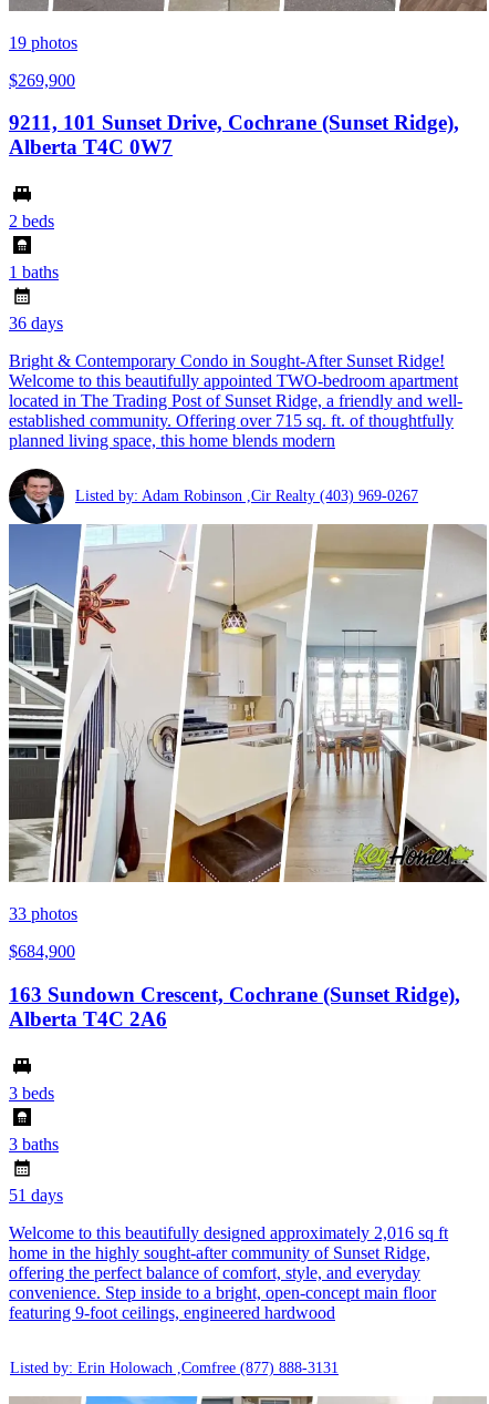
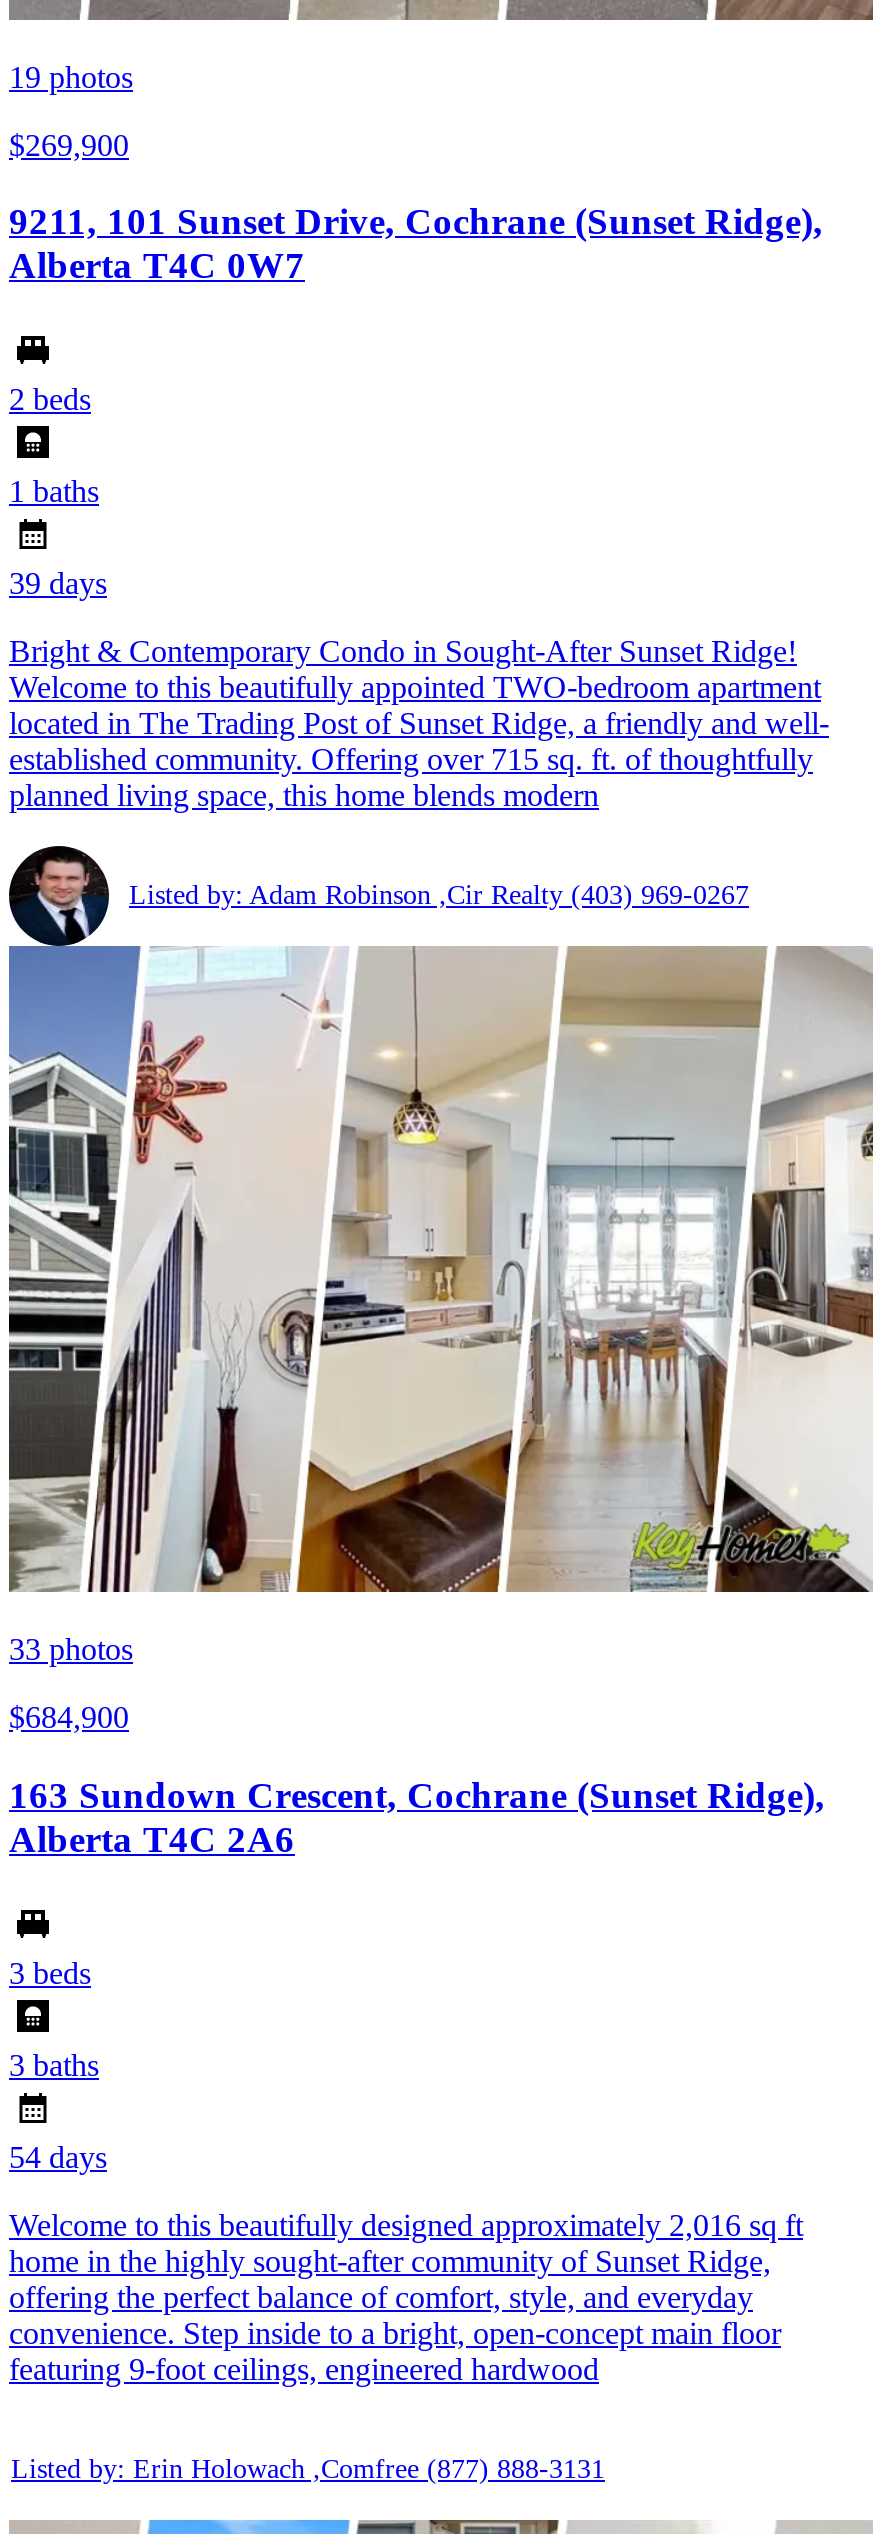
[9,314,63,333] 36 days -> [9,566,107,600] 39 days
[9,1185,63,1204] 51 days -> [9,2140,107,2174] 54 days

